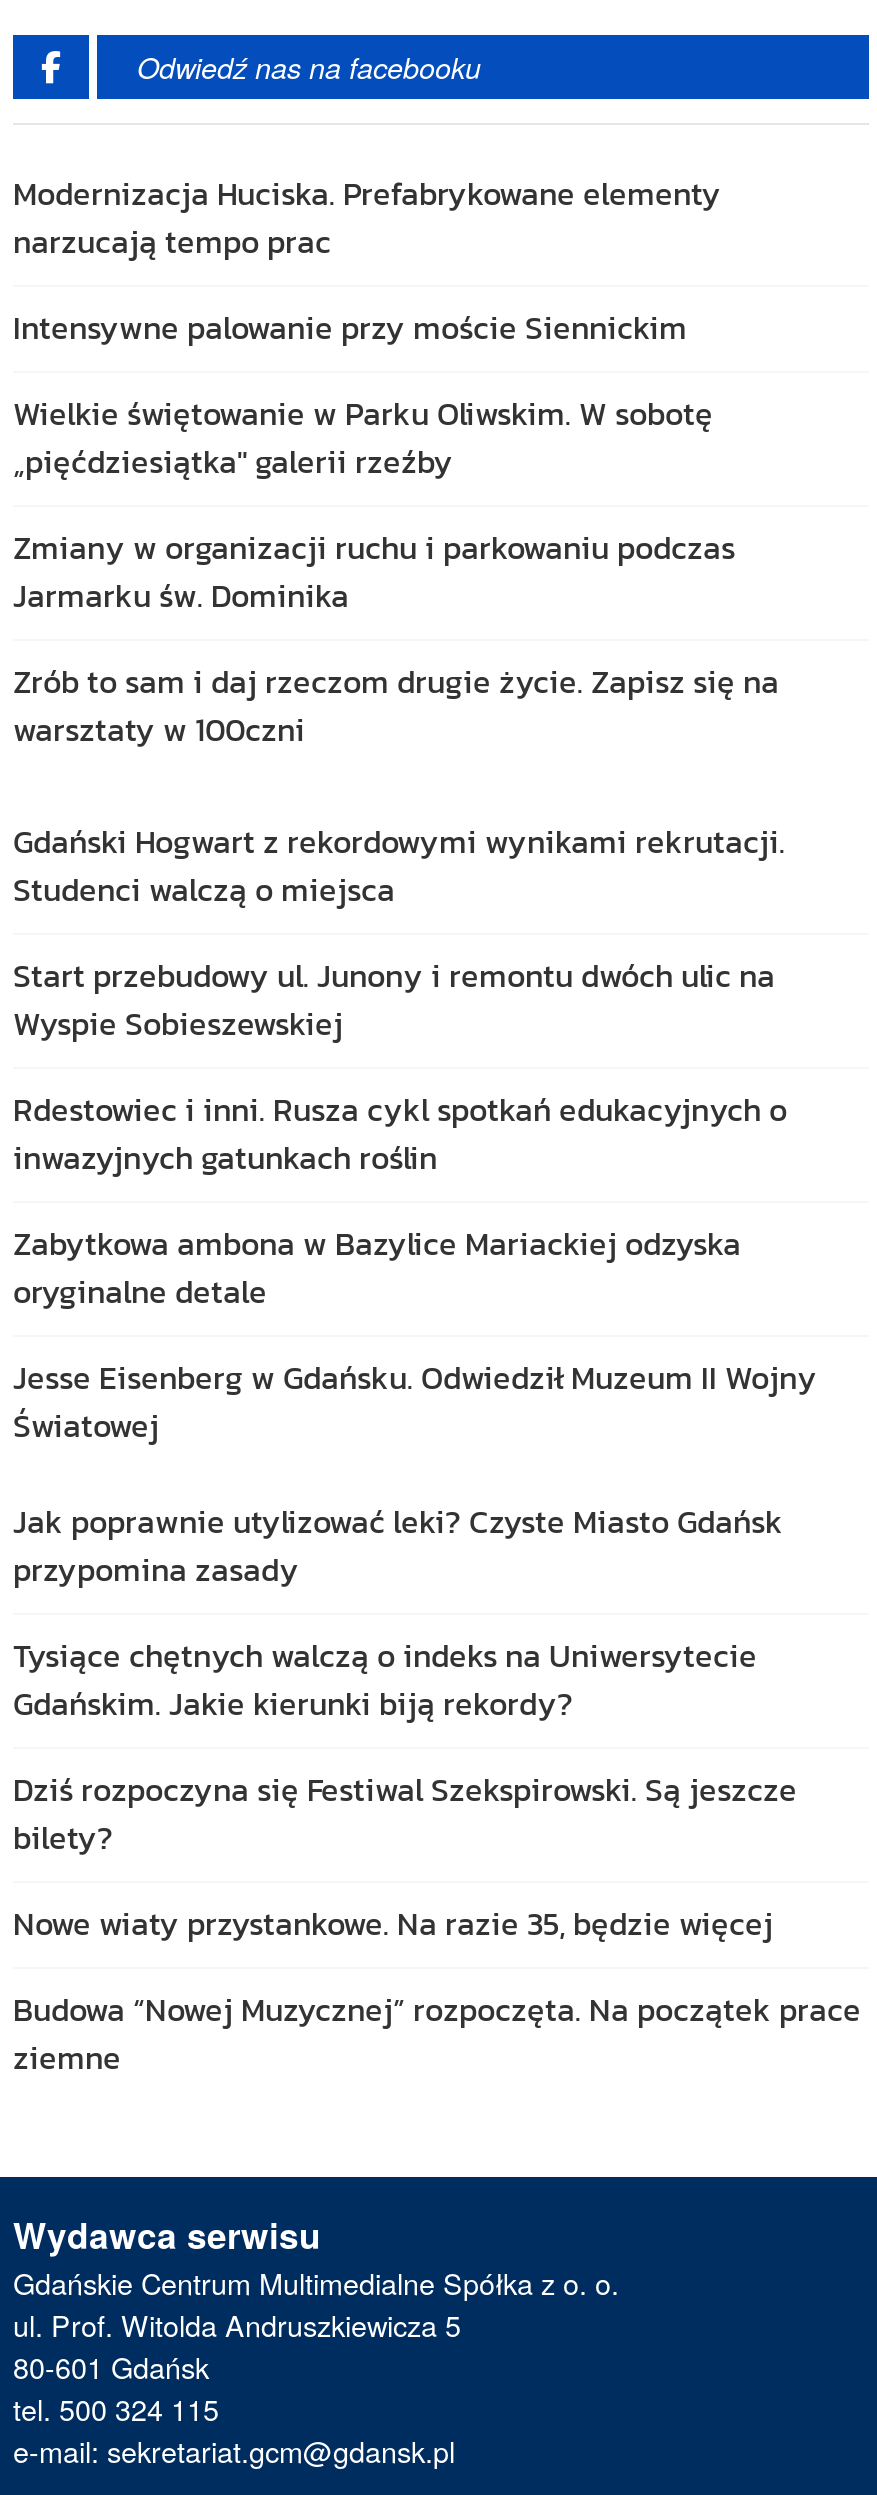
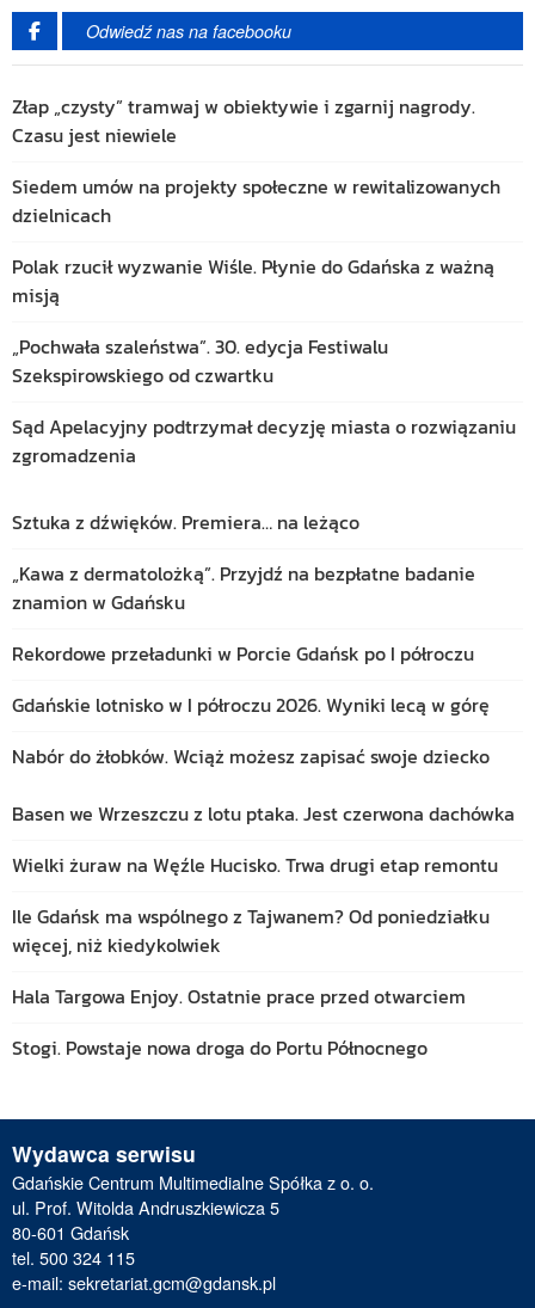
[13,168,721,264] Modernizacja Huciska. Prefabrykowane elementy | narzucają tempo prac -> [12,92,475,149] Złap „czysty” tramwaj w obiektywie i zgarnij nagrody. | Czasu jest niewiele
[13,302,687,350] Intensywne palowanie przy moście Siennickim -> [12,172,500,229] Siedem umów na projekty społeczne w rewitalizowanych | dzielnicach
[13,388,713,484] Wielkie świętowanie w Parku Oliwskim. W sobotę | „pięćdziesiątka" galerii rzeźby -> [12,252,494,309] Polak rzucił wyzwanie Wiśle. Płynie do Gdańska z ważną | misją
[13,522,735,618] Zmiany w organizacji ruchu i parkowaniu podczas | Jarmarku św. Dominika -> [12,332,388,389] „Pochwała szaleństwa”. 30. edycja Festiwalu | Szekspirowskiego od czwartku
[13,656,779,752] Zrób to sam i daj rzeczom drugie życie. Zapisz się na | warsztaty w 100czni -> [12,412,516,469] Sąd Apelacyjny podtrzymał decyzję miasta o rozwiązaniu | zgromadzenia
[13,816,785,912] Gdański Hogwart z rekordowymi wynikami rekrutacji. | Studenci walczą o miejsca -> [12,507,359,536] Sztuka z dźwięków. Premiera… na leżąco
[13,950,775,1046] Start przebudowy ul. Junony i remontu dwóch ulic na | Wyspie Sobieszewskiej -> [12,559,475,616] „Kawa z dermatolożką”. Przyjdź na bezpłatne badanie | znamion w Gdańsku
[13,1084,787,1180] Rdestowiec i inni. Rusza cykl spotkań edukacyjnych o | inwazyjnych gatunkach roślin -> [12,639,474,667] Rekordowe przeładunki w Porcie Gdańsk po I półroczu
[13,1218,741,1314] Zabytkowa ambona w Bazylice Mariackiej odzyska | oryginalne detale -> [12,690,490,719] Gdańskie lotnisko w I półroczu 2026. Wyniki lecą w górę
[13,1352,817,1448] Jesse Eisenberg w Gdańsku. Odwiedził Muzeum II Wojny | Światowej -> [12,741,490,770] Nabór do żłobków. Wciąż możesz zapisać swoje dziecko
[13,1496,783,1592] Jak poprawnie utylizować leki? Czyste Miasto Gdańsk | przypomina zasady -> [12,799,515,827] Basen we Wrzeszczu z lotu ptaka. Jest czerwona dachówka
[13,1630,757,1726] Tysiące chętnych walczą o indeks na Uniwersytecie | Gdańskim. Jakie kierunki biją rekordy? -> [12,850,498,879] Wielki żuraw na Węźle Hucisko. Trwa drugi etap remontu
[13,1764,797,1860] Dziś rozpoczyna się Festiwal Szekspirowski. Są jeszcze | bilety? -> [12,902,490,959] Ile Gdańsk ma wspólnego z Tajwanem? Od poniedziałku | więcej, niż kiedykolwiek
[13,1898,773,1946] Nowe wiaty przystankowe. Na razie 35, będzie więcej -> [12,982,466,1010] Hala Targowa Enjoy. Ostatnie prace przed otwarciem
[13,1984,861,2080] Budowa “Nowej Muzycznej” rozpoczęta. Na początek prace | ziemne -> [12,1033,428,1062] Stogi. Powstaje nowa droga do Portu Północnego

